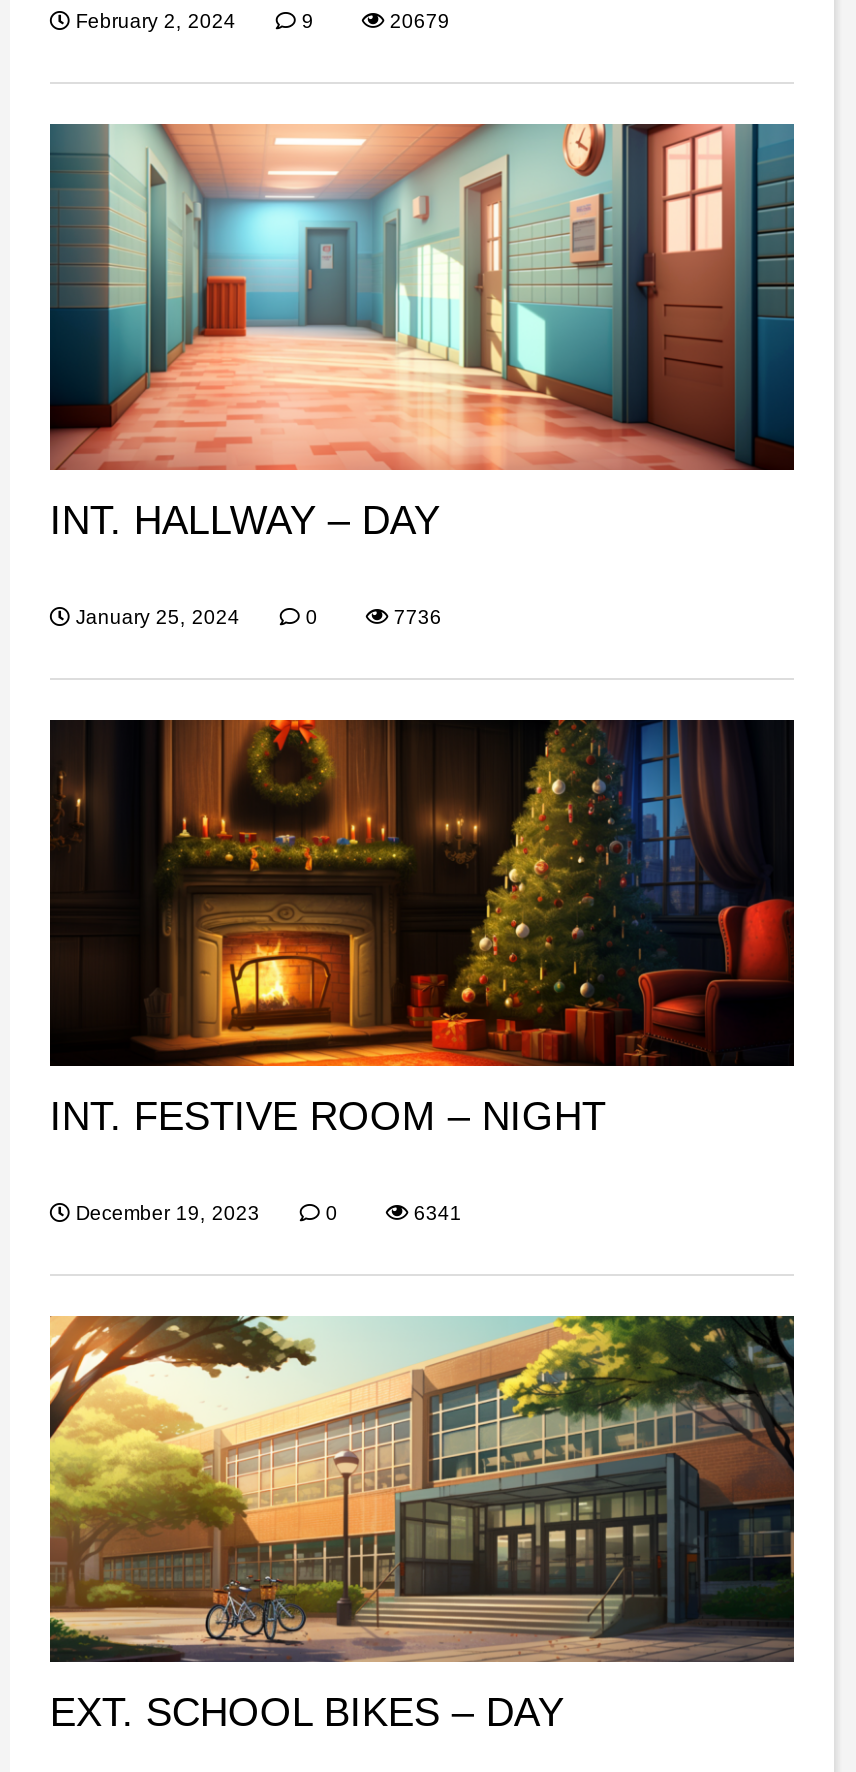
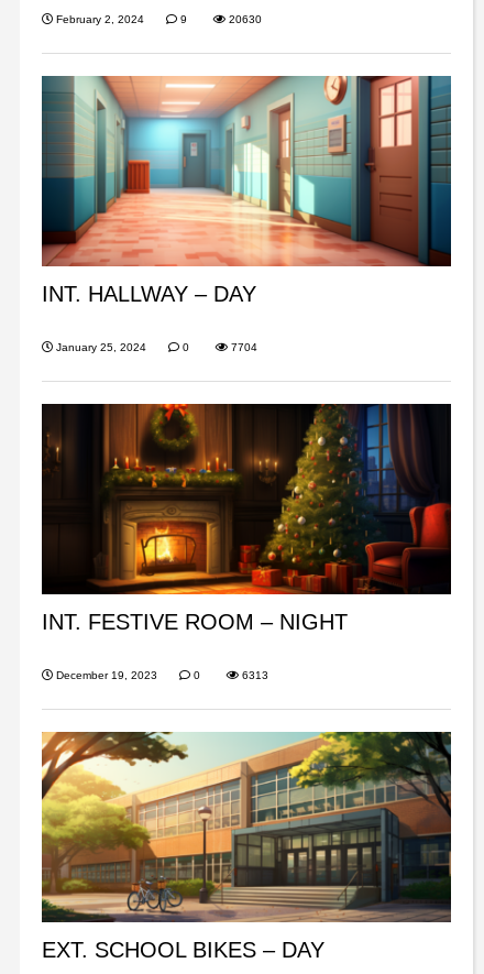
[390,10,450,32] 20679 -> [229,13,262,25] 20630
[394,606,442,628] 7736 -> [231,341,257,353] 7704
[414,1202,462,1224] 6341 -> [242,669,268,681] 6313

